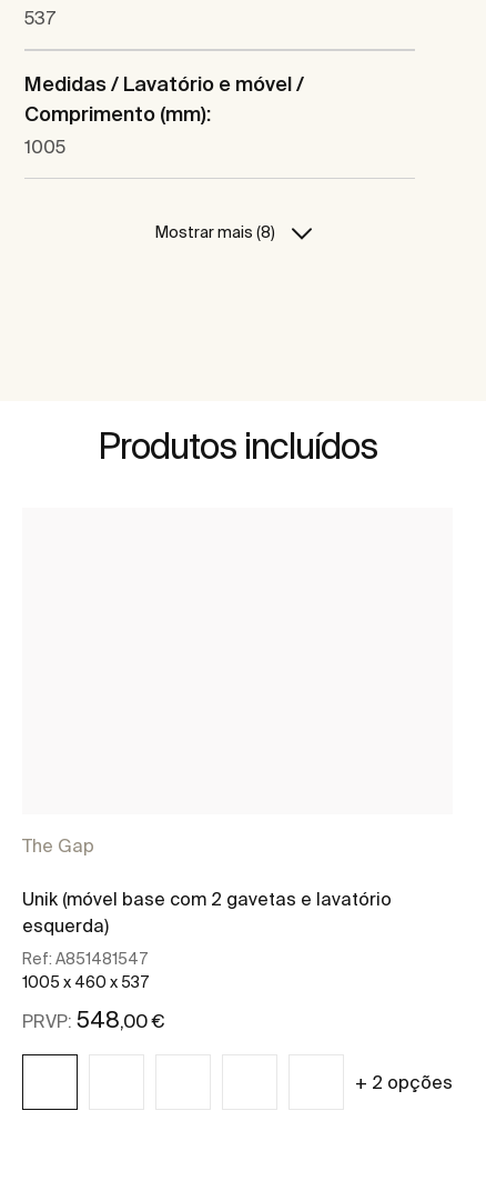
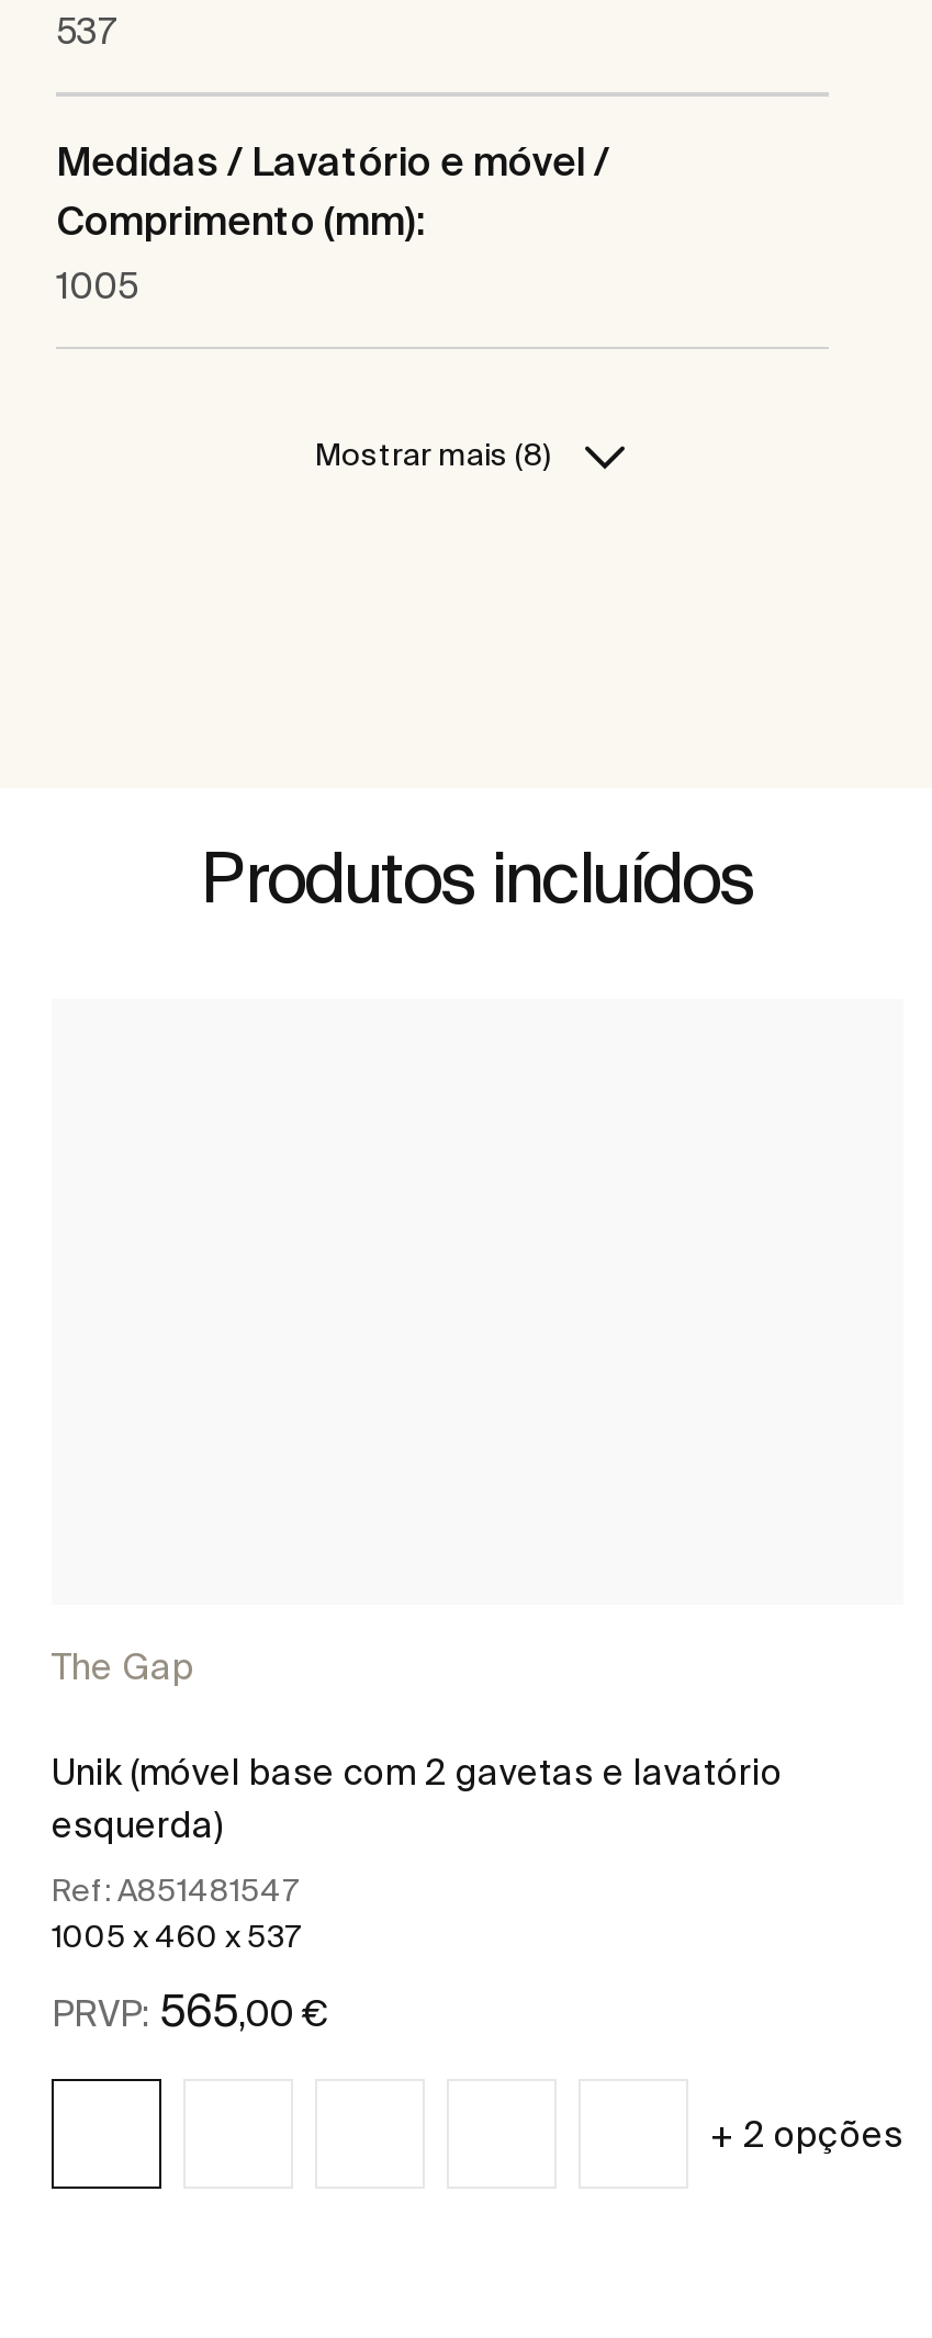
[22,1006,164,1032] PRVP: 548,00 € -> [52,1984,326,2034] PRVP: 565,00 €

